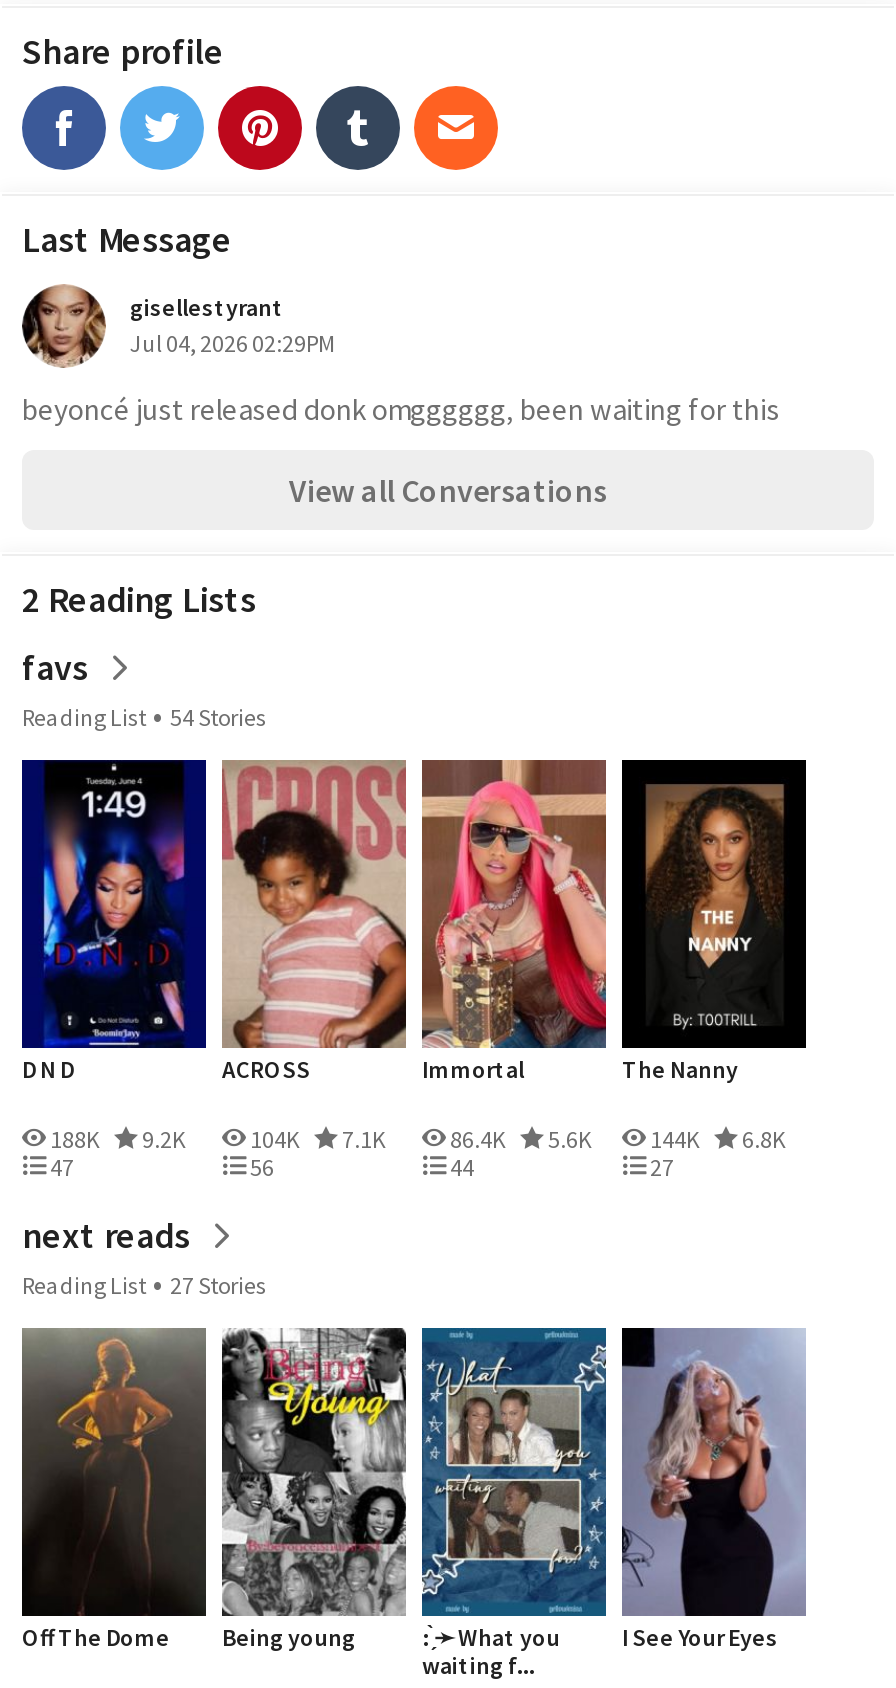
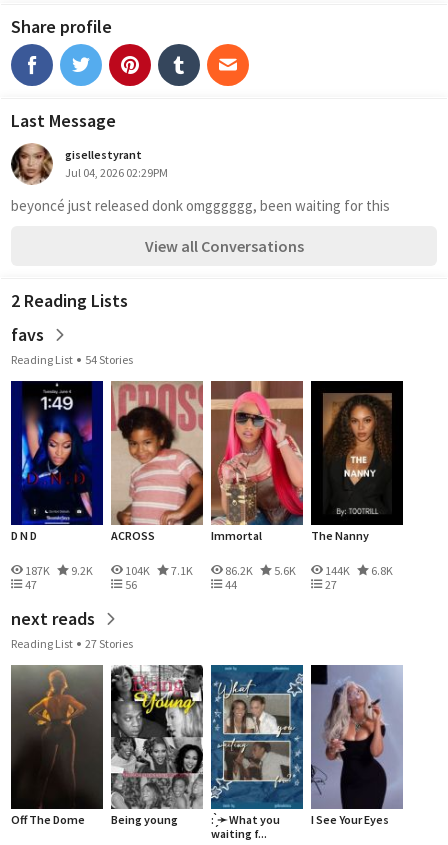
[46,1124,104,1154] 188K -> [23,563,52,578] 187K
[446,1124,510,1154] 86.4K -> [223,563,255,578] 86.2K

